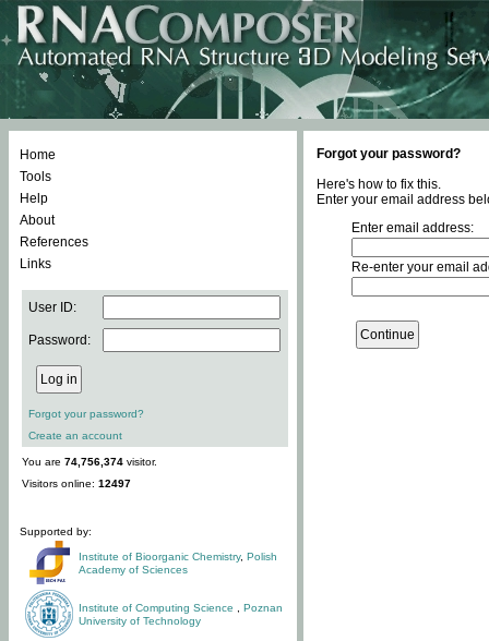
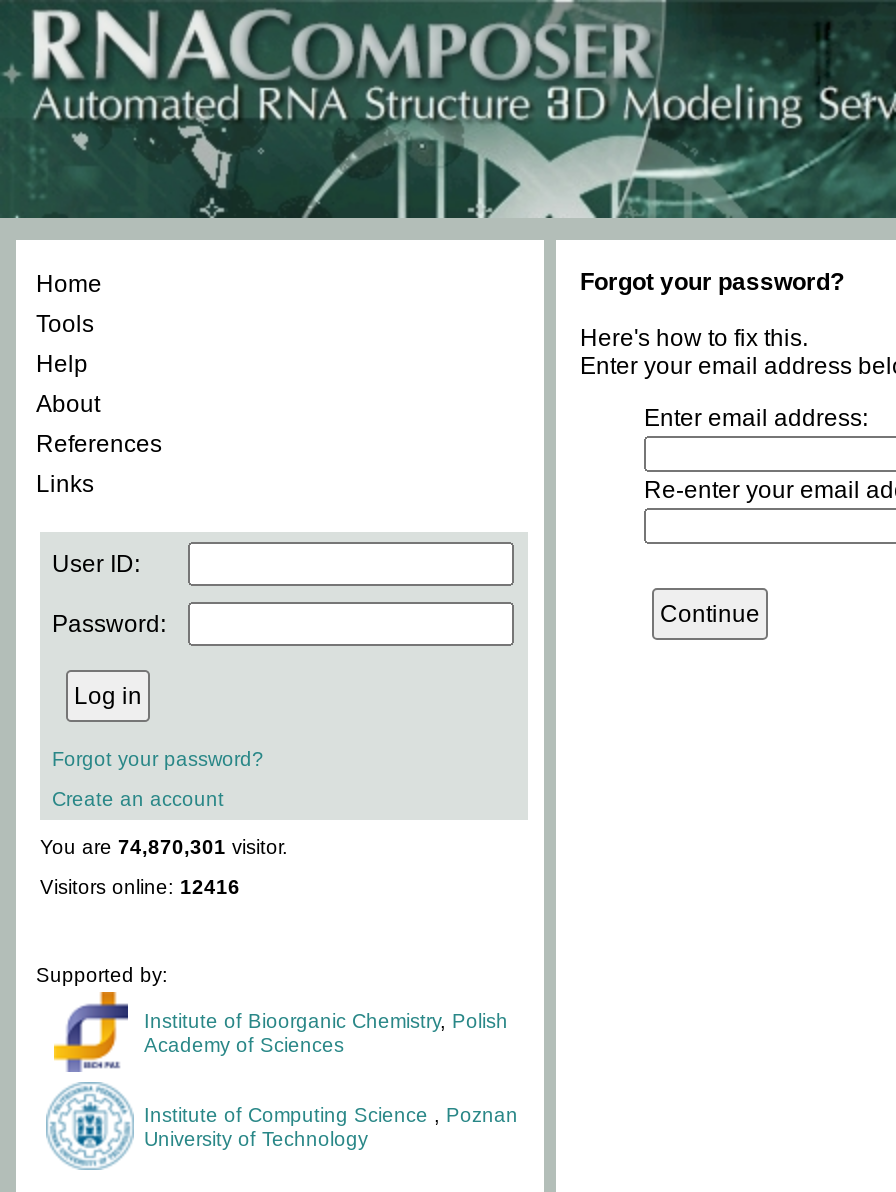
[22,456,157,468] You are 74,756,374 visitor. -> [40,836,288,858] You are 74,870,301 visitor.
[22,477,131,489] Visitors online: 12497 -> [40,876,240,898] Visitors online: 12416

